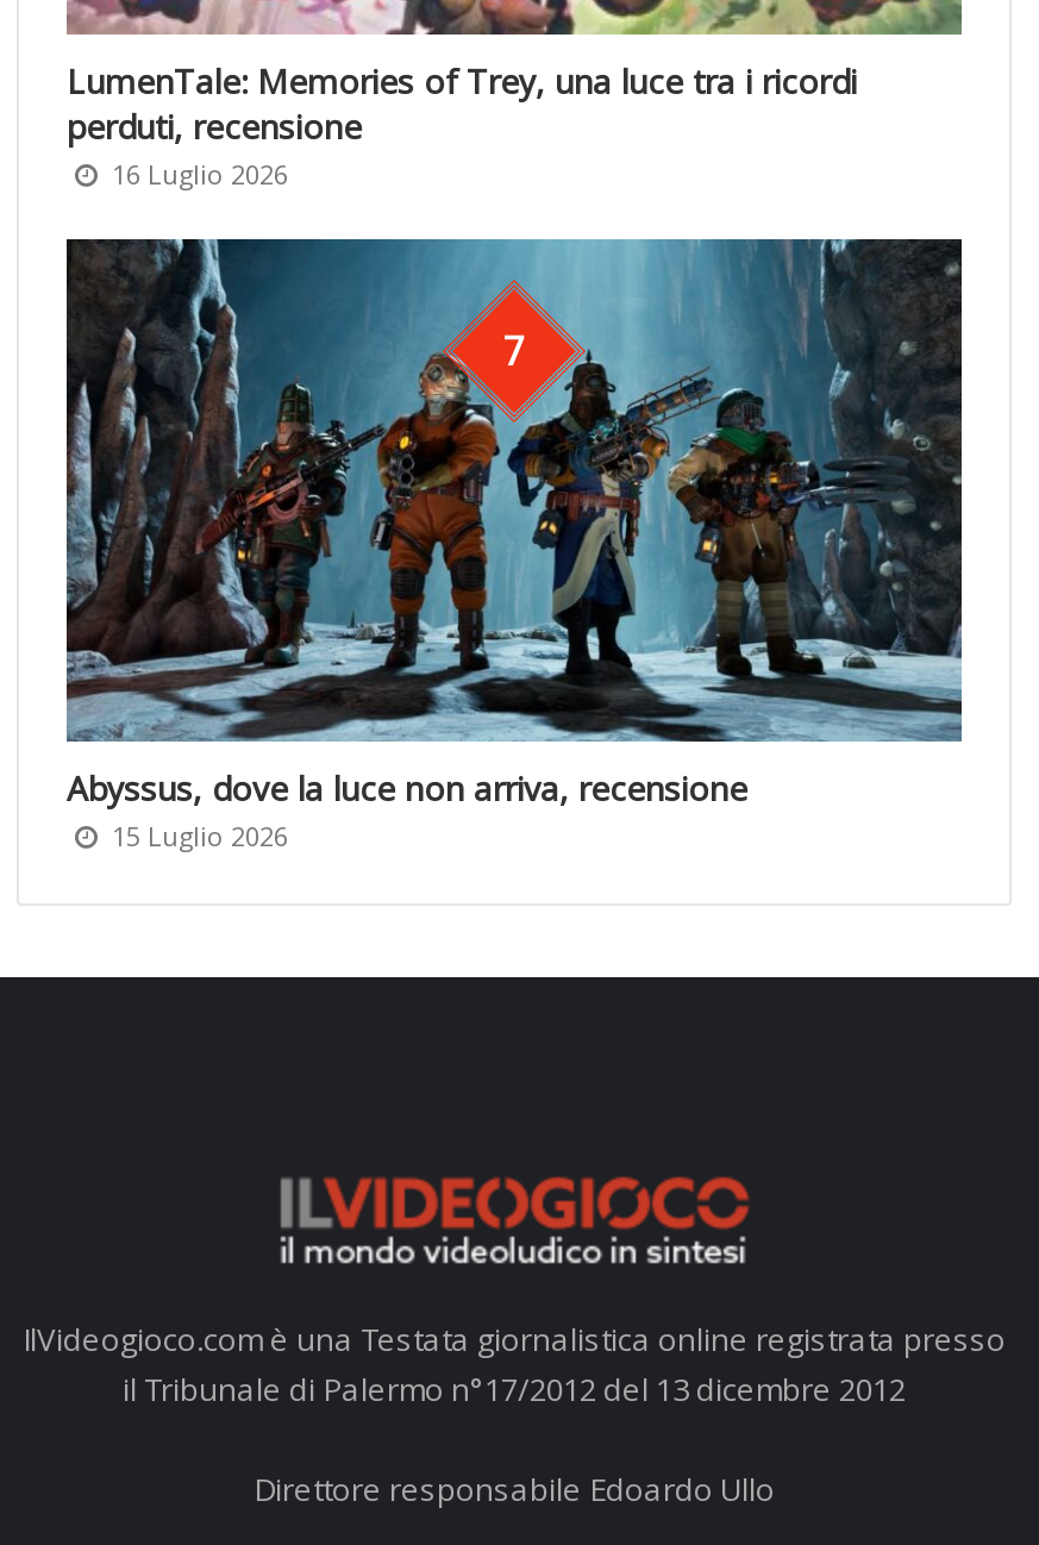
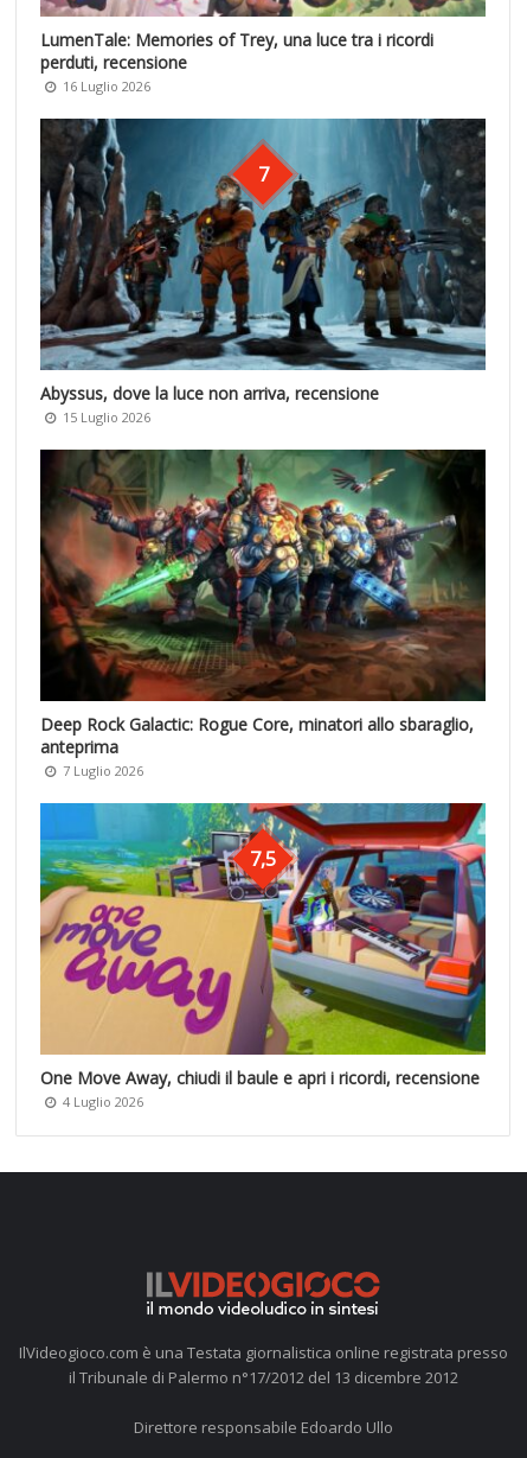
none -> [39,802,487,1056] [image] | 7,5
none -> [40,448,487,780] [image] | Deep Rock Galactic: Rogue Core, minatori allo sbaraglio, | anteprima | 7 Luglio 2026
none -> [40,1067,480,1111] One Move Away, chiudi il baule e apri i ricordi, recensione | 4 Luglio 2026

